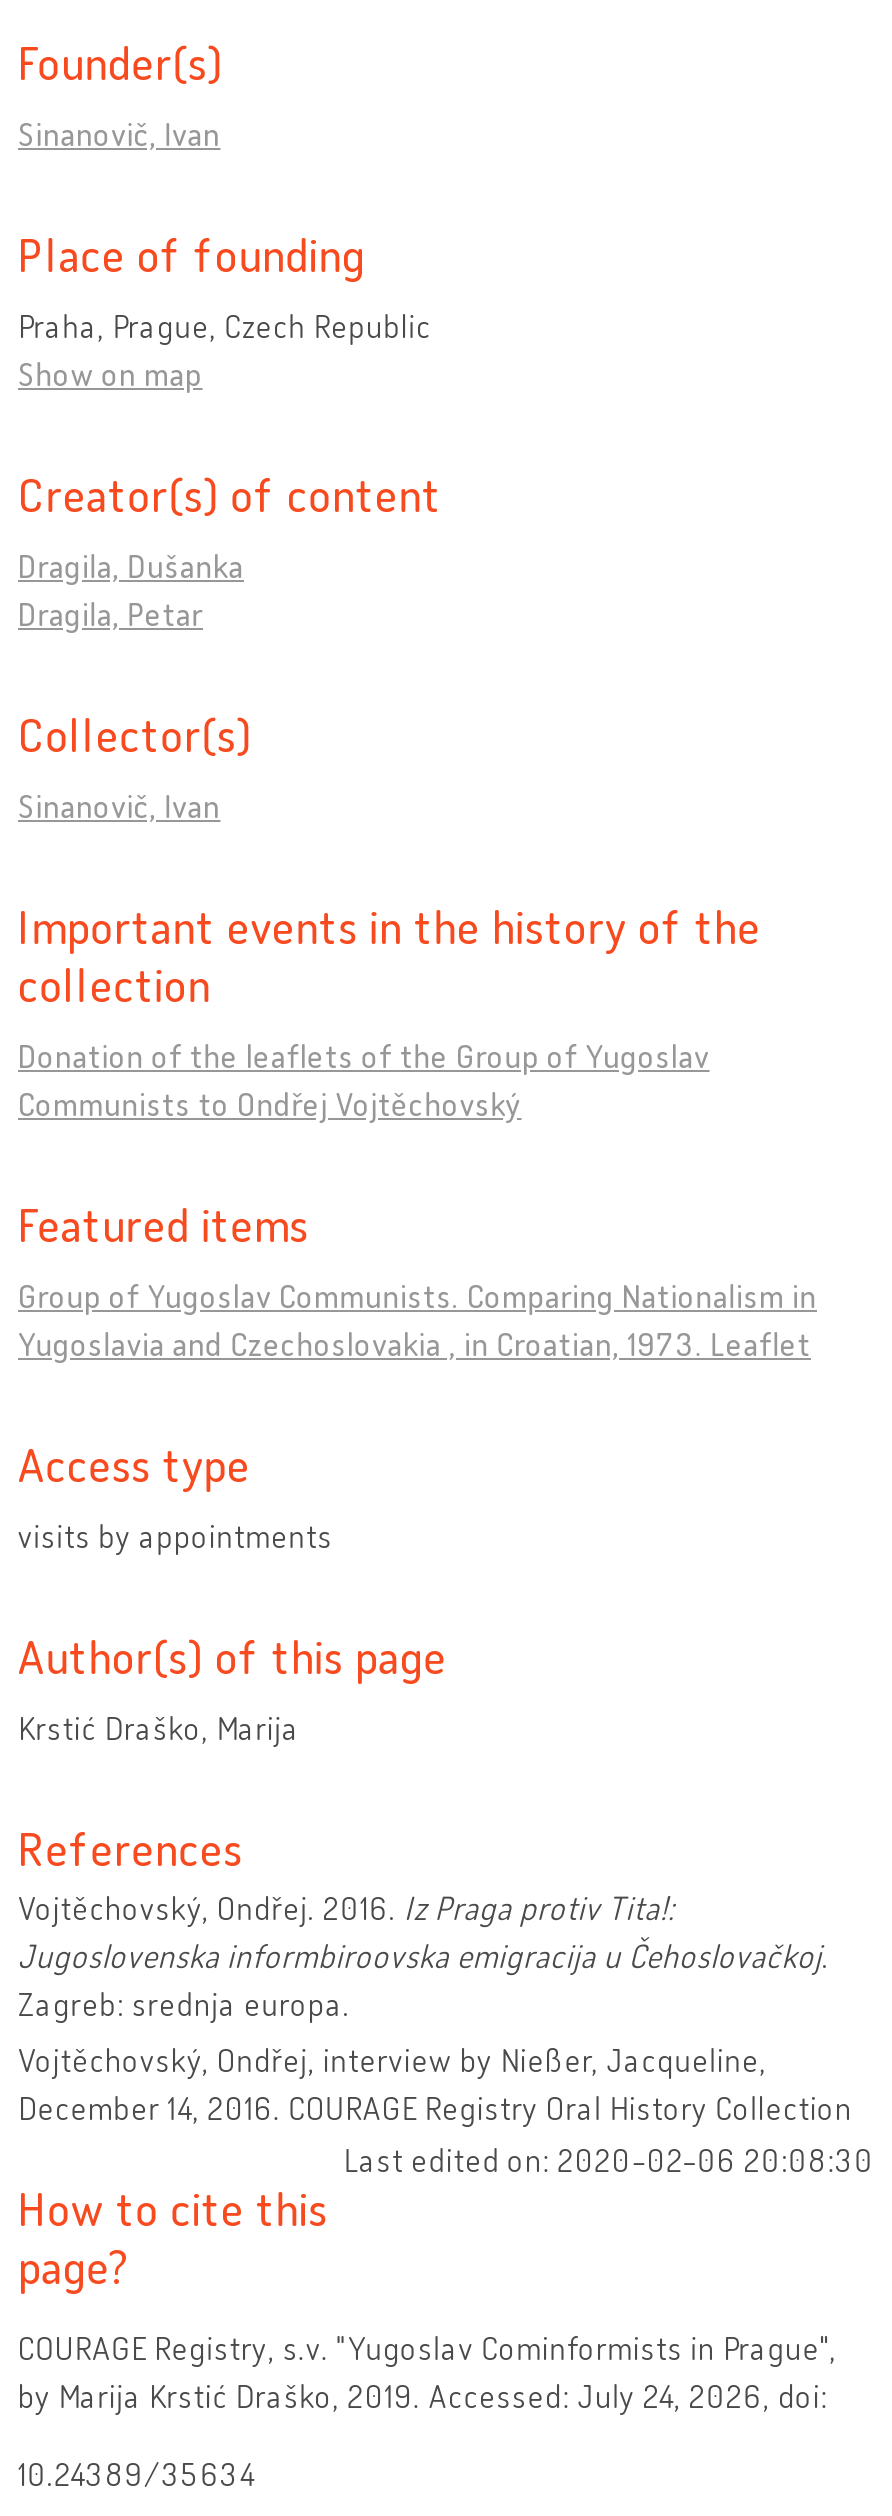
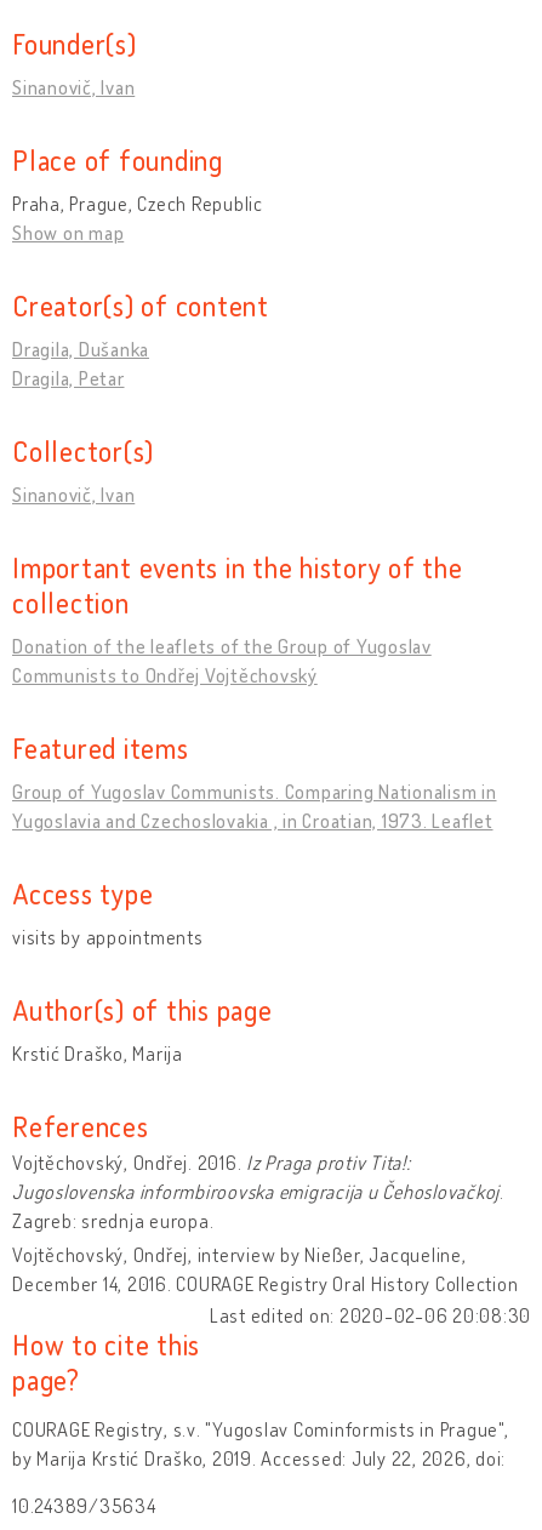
[18,2376,828,2416] by Marija Krstić Draško, 2019. Accessed: July 24, 2026, doi: -> [12,1446,506,1470] by Marija Krstić Draško, 2019. Accessed: July 22, 2026, doi:

